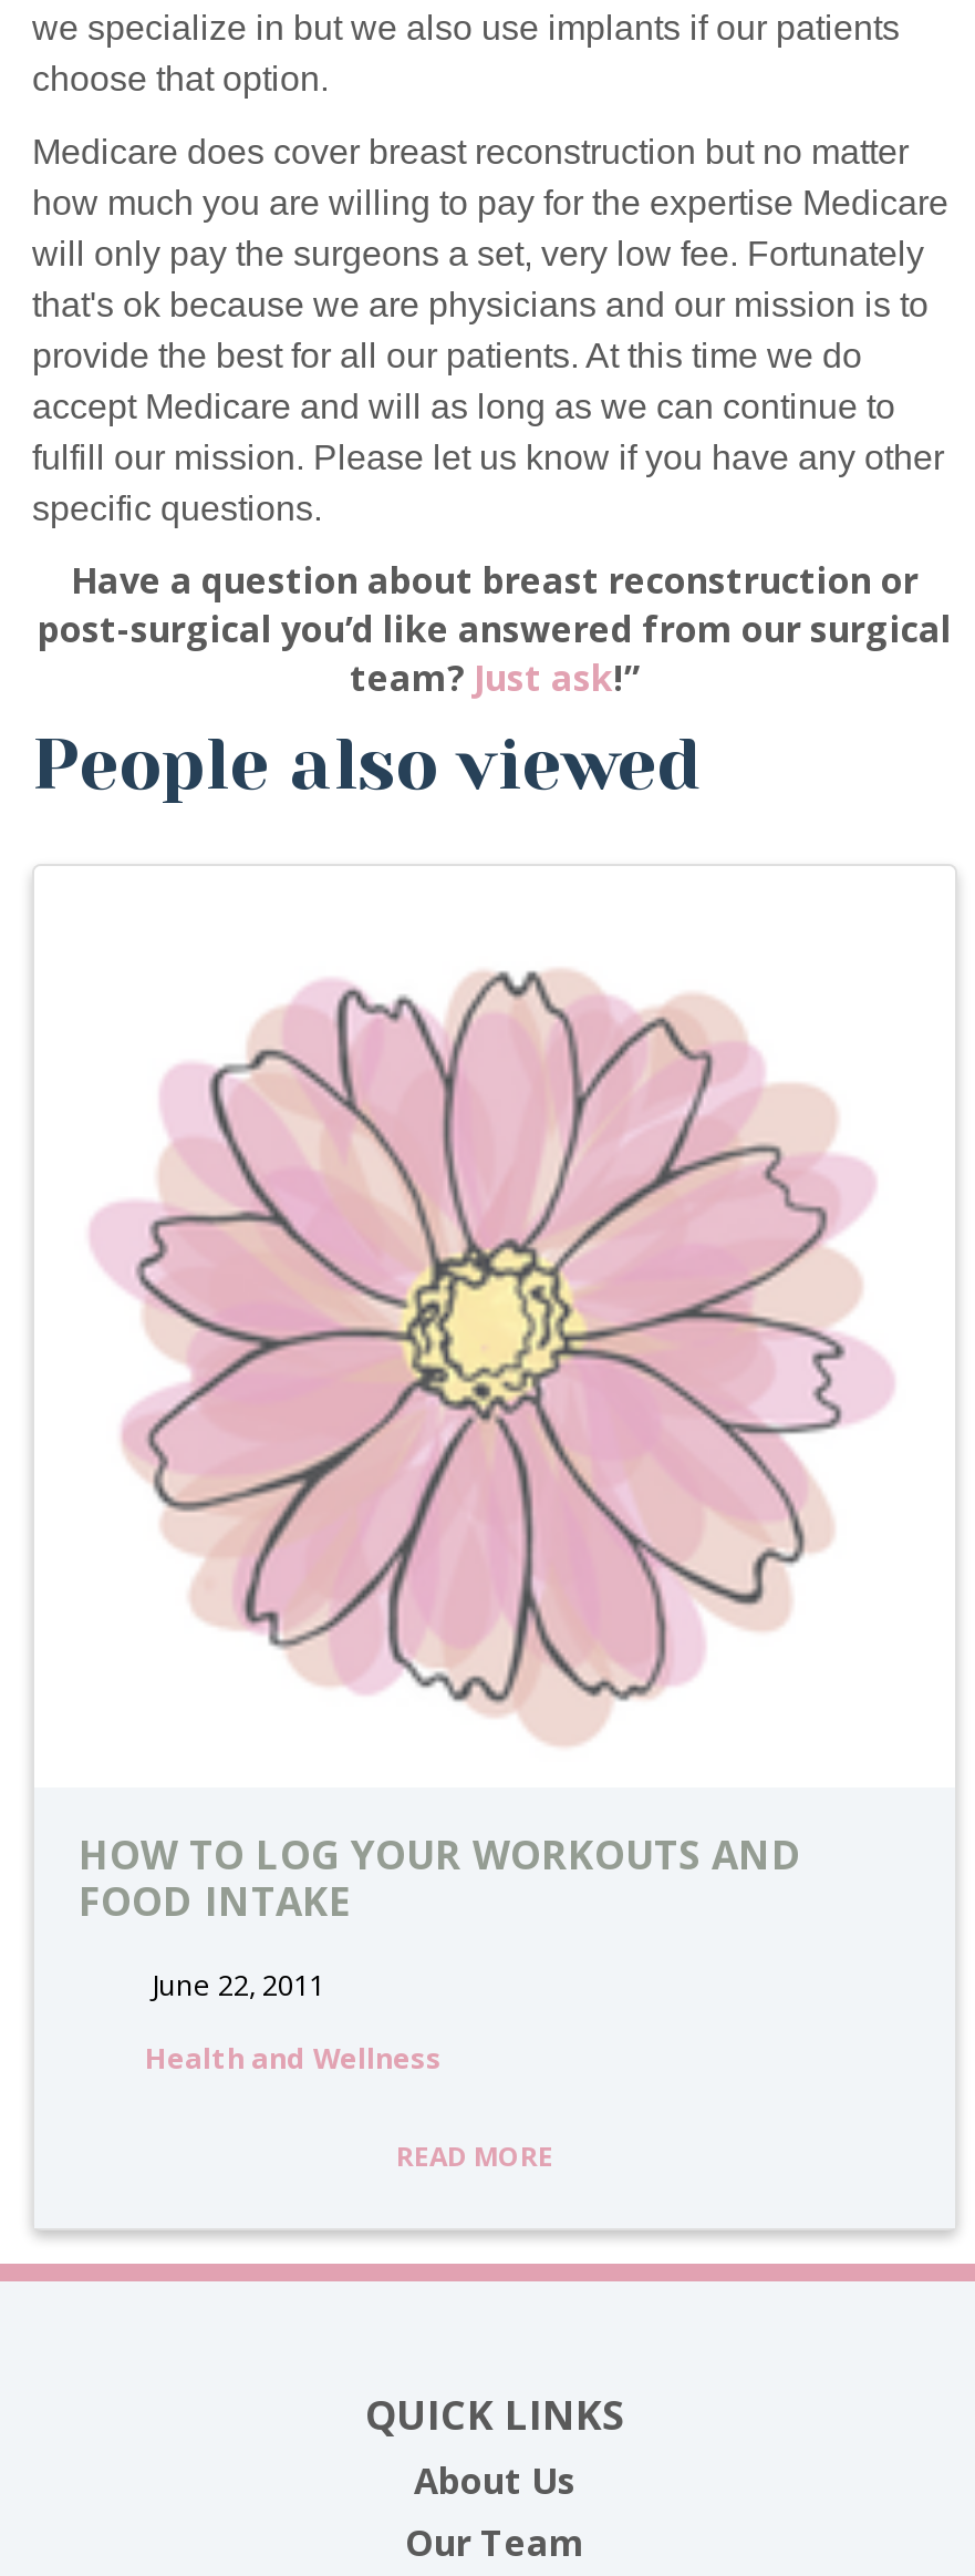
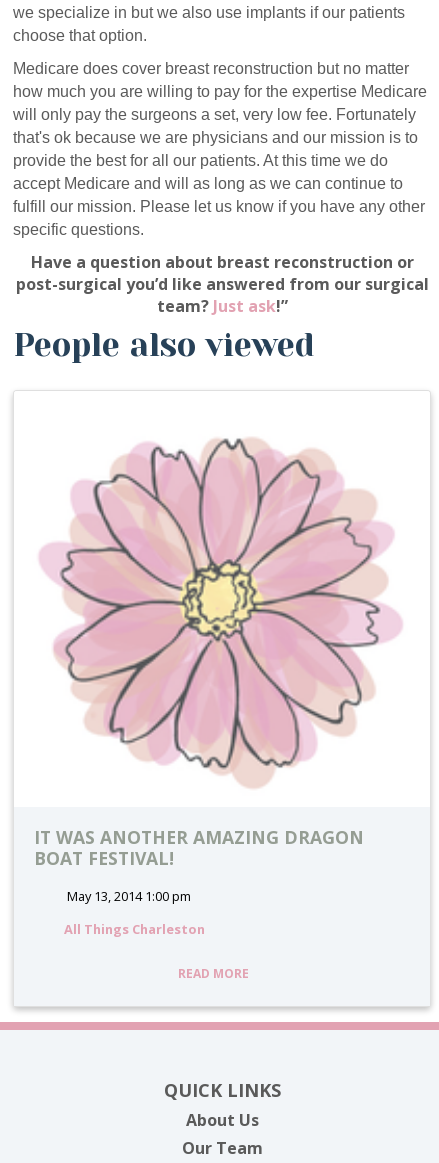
[79,1827,802,1926] HOW TO LOG YOUR WORKOUTS AND | FOOD INTAKE -> [34,825,364,870] IT WAS ANOTHER AMAZING DRAGON | BOAT FESTIVAL!
[145,1964,324,2004] June 22, 2011 -> [64,887,191,905] May 13, 2014 1:00 pm
[145,2037,442,2077] Health and Wellness -> [64,920,205,938] All Things Charleston

